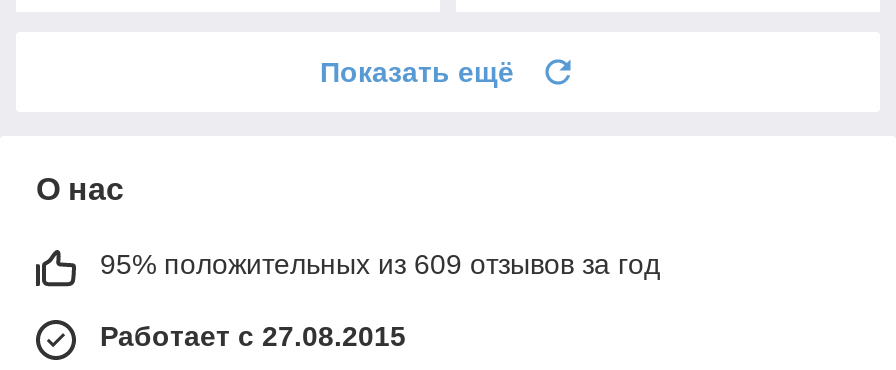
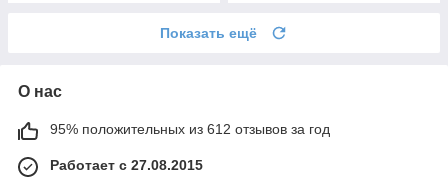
[100,249,660,281] 95% положительных из 609 отзывов за год -> [50,121,330,137] 95% положительных из 612 отзывов за год

